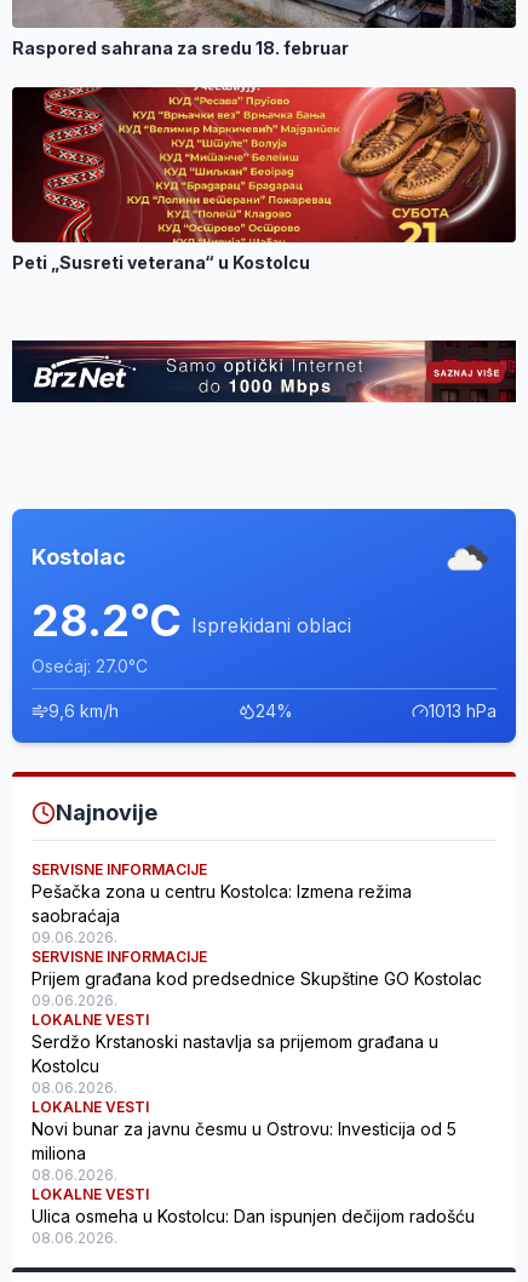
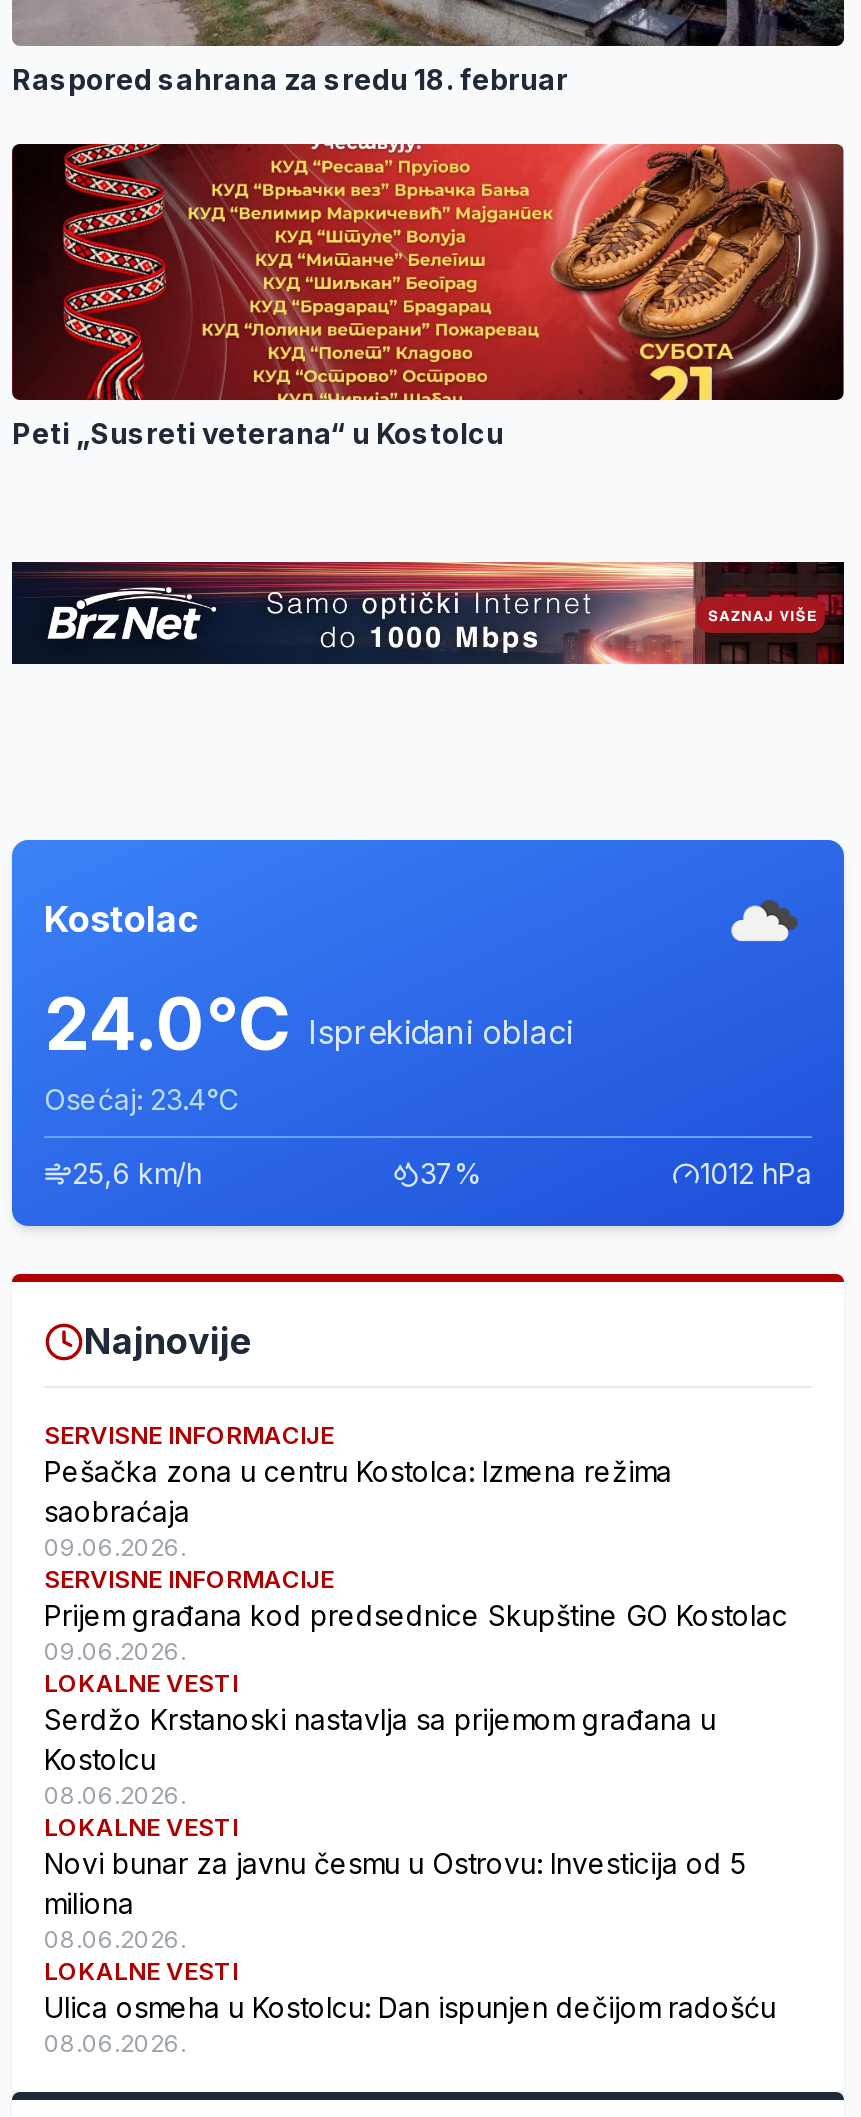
[31,594,351,647] 28.2°C Isprekidani oblaci -> [44,980,572,1068] 24.0°C Isprekidani oblaci
[31,656,148,676] Osećaj: 27.0°C -> [44,1082,238,1116] Osećaj: 23.4°C
[48,701,119,721] 9,6 km/h -> [72,1156,202,1190] 25,6 km/h
[255,701,292,721] 24% -> [420,1156,482,1190] 37%
[429,701,497,721] 1013 hPa -> [700,1156,812,1190] 1012 hPa

